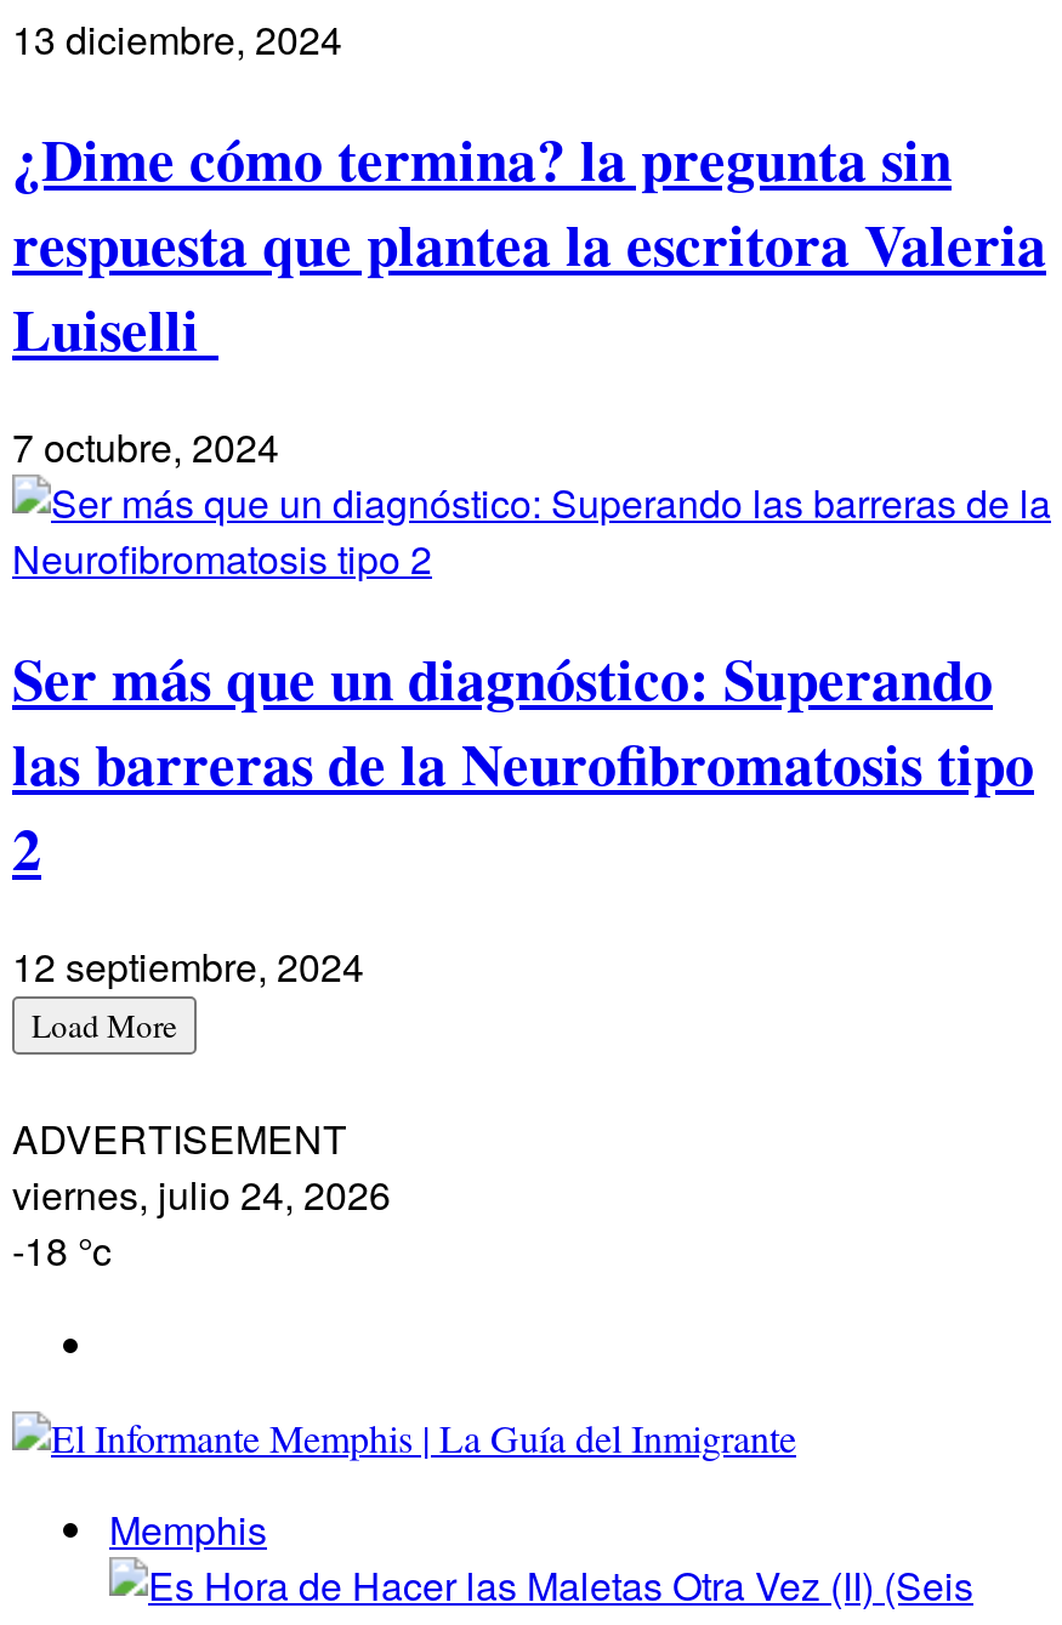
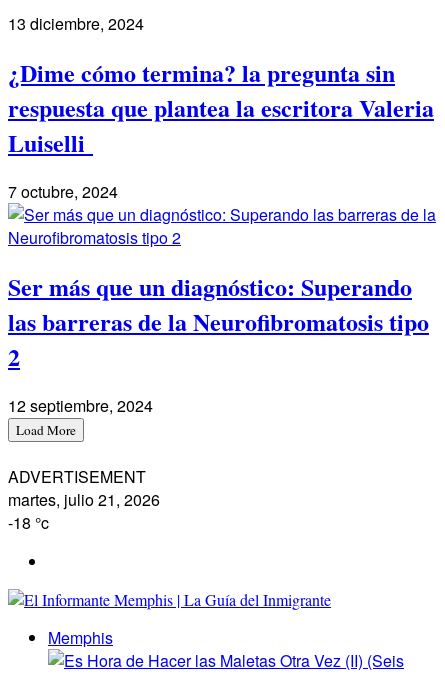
[12,1166,391,1222] viernes, julio 24, 2026 -> [8,488,160,511] martes, julio 21, 2026

